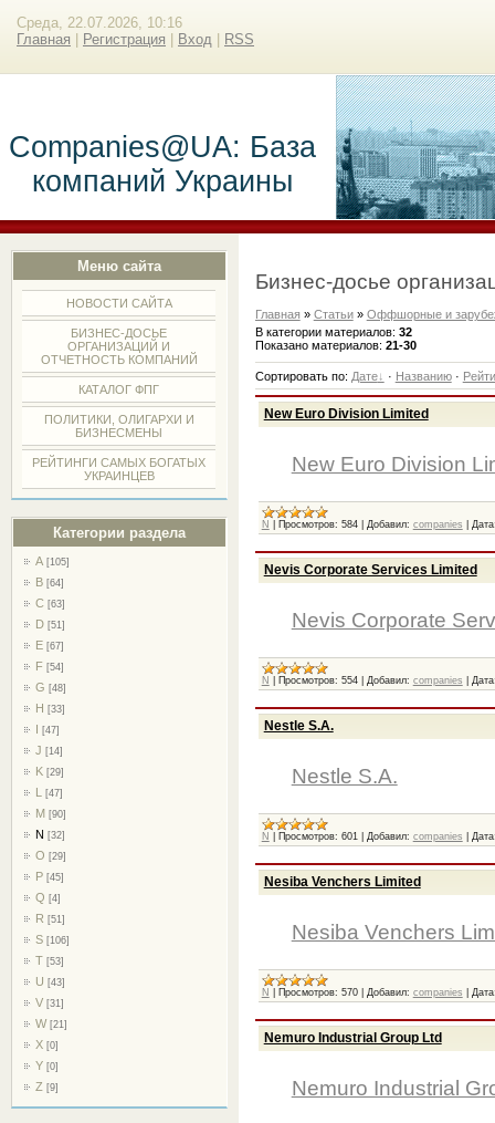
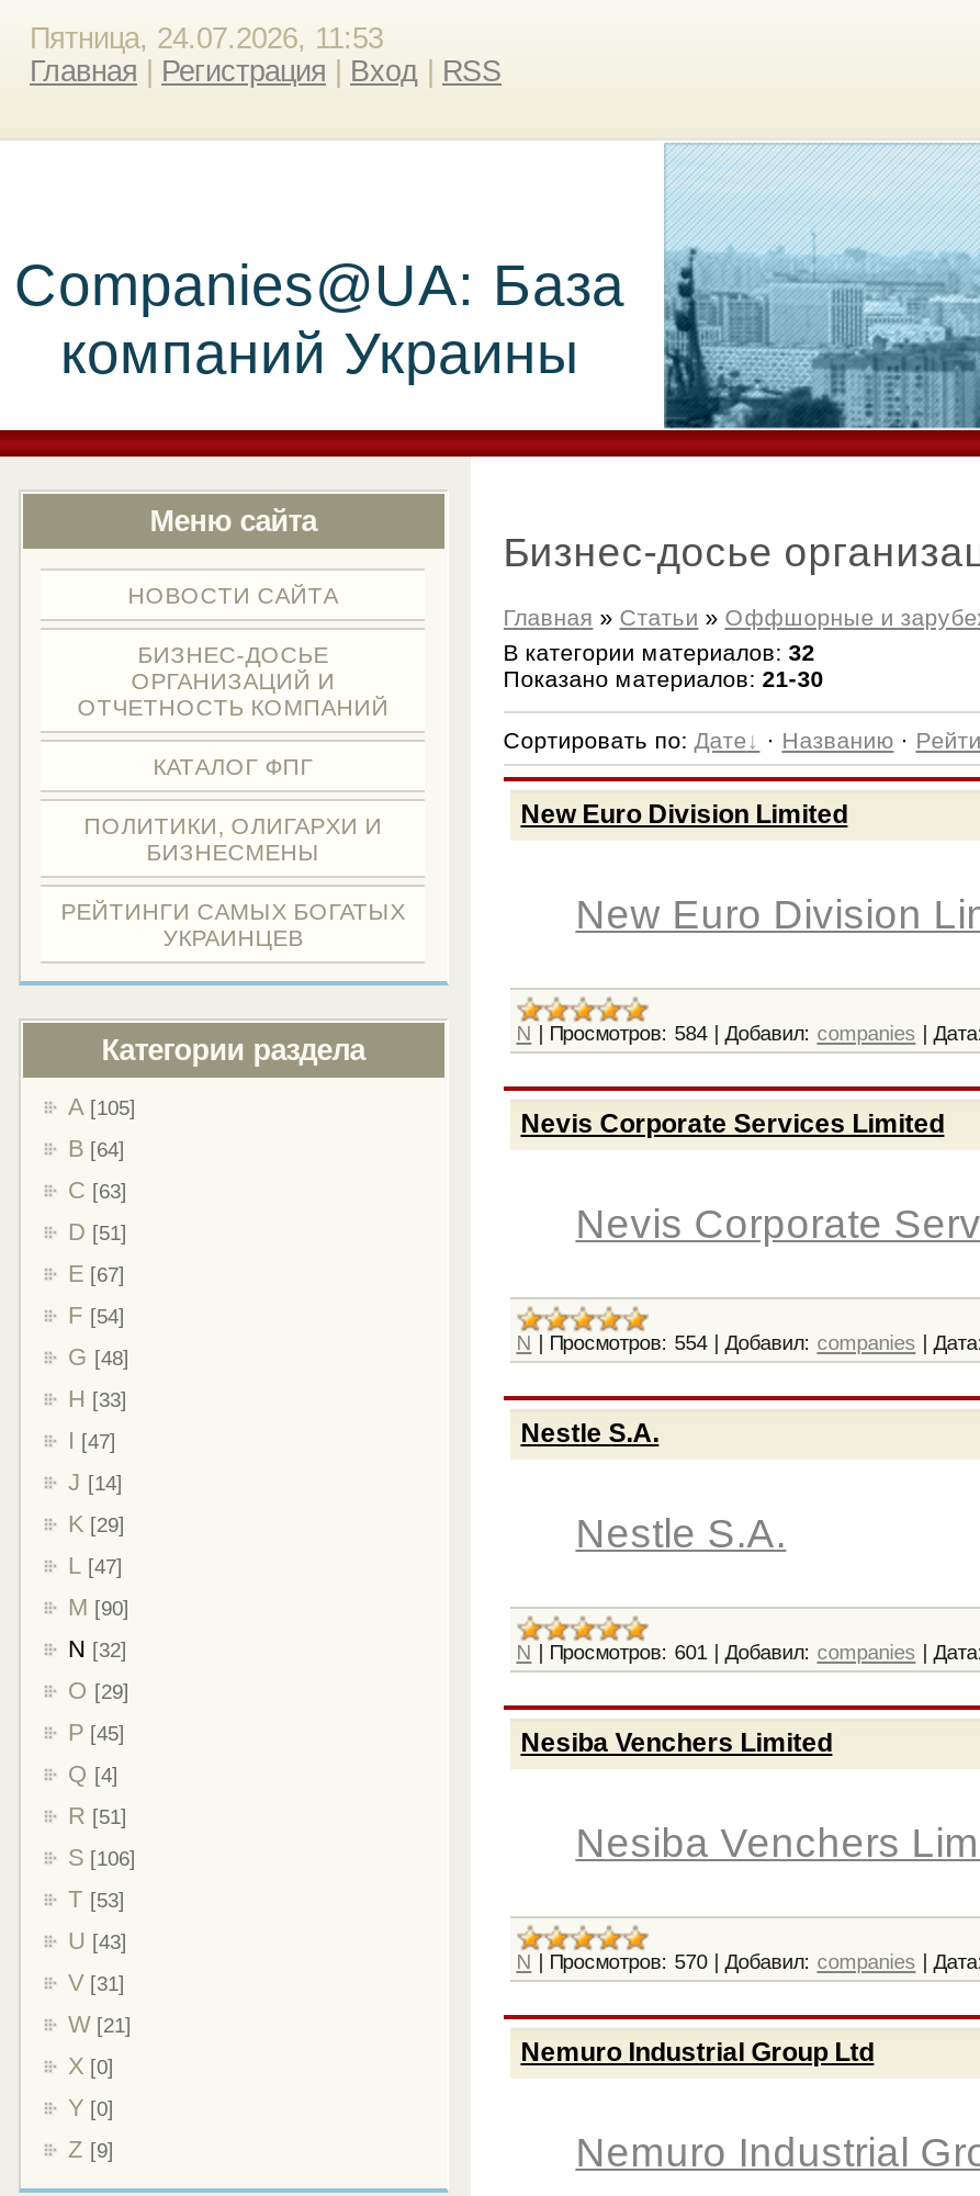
[17,14,182,31] Среда, 22.07.2026, 10:16 -> [30,22,383,55] Пятница, 24.07.2026, 11:53

